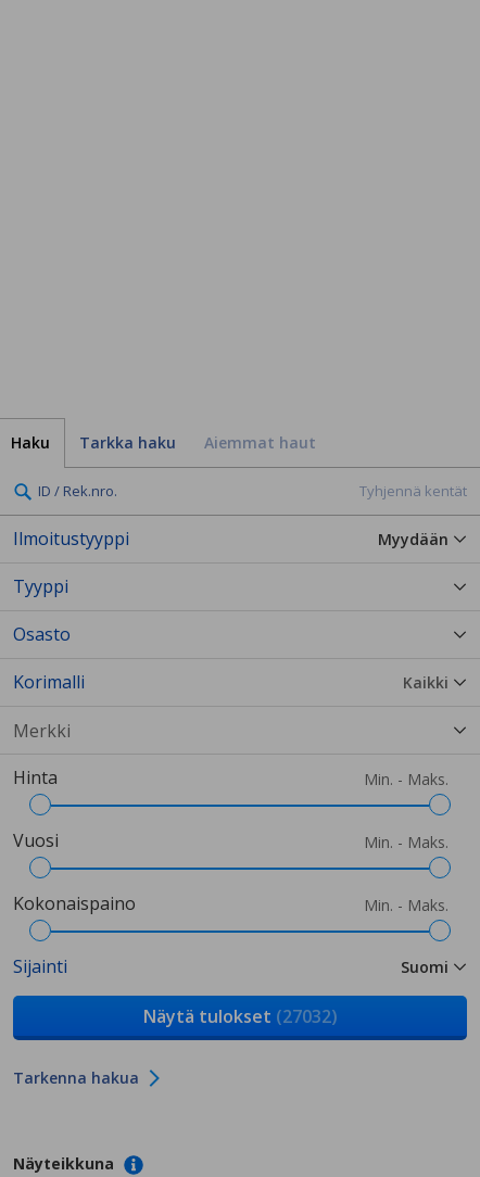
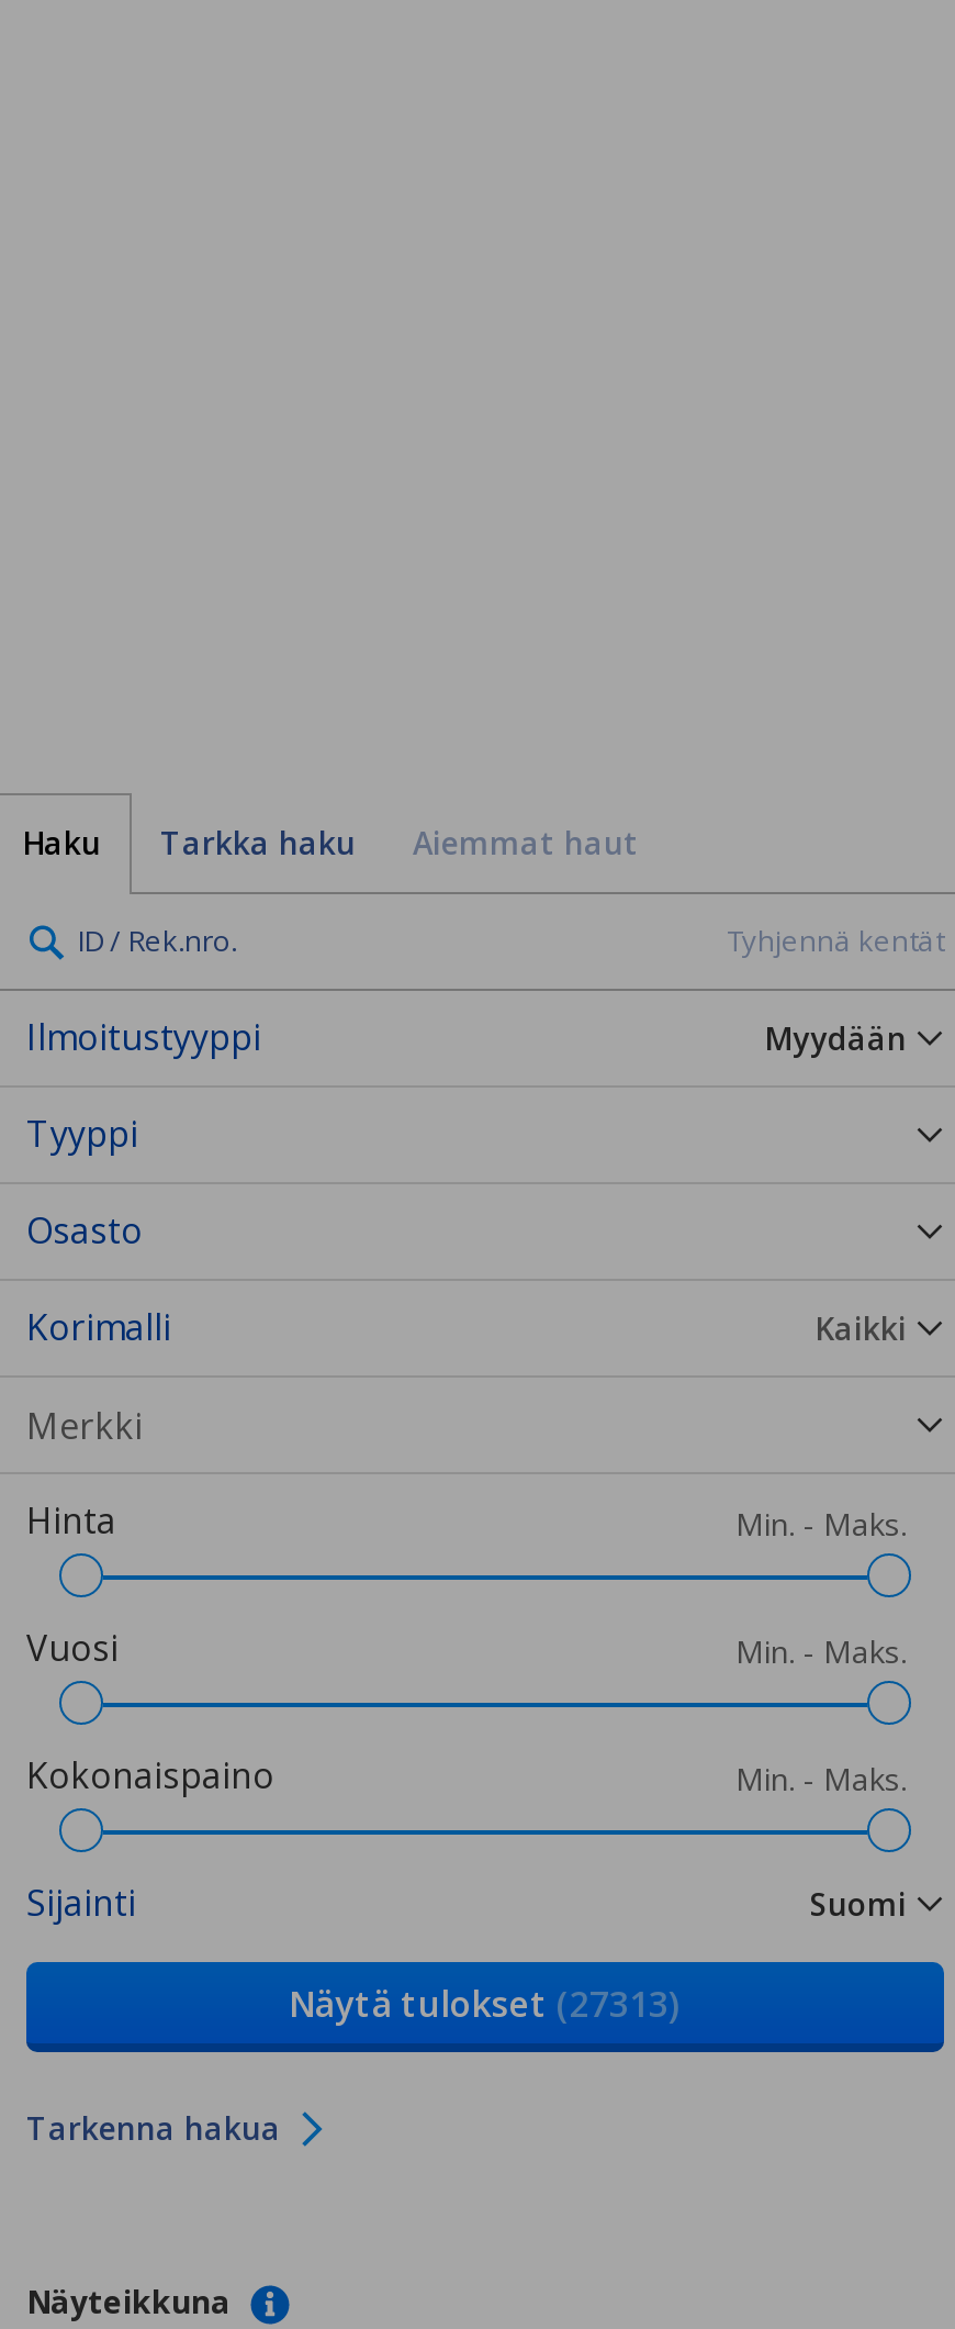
[143,1004,337,1028] Näytä tulokset (27032) -> [289,1980,682,2028] Näytä tulokset (27313)

